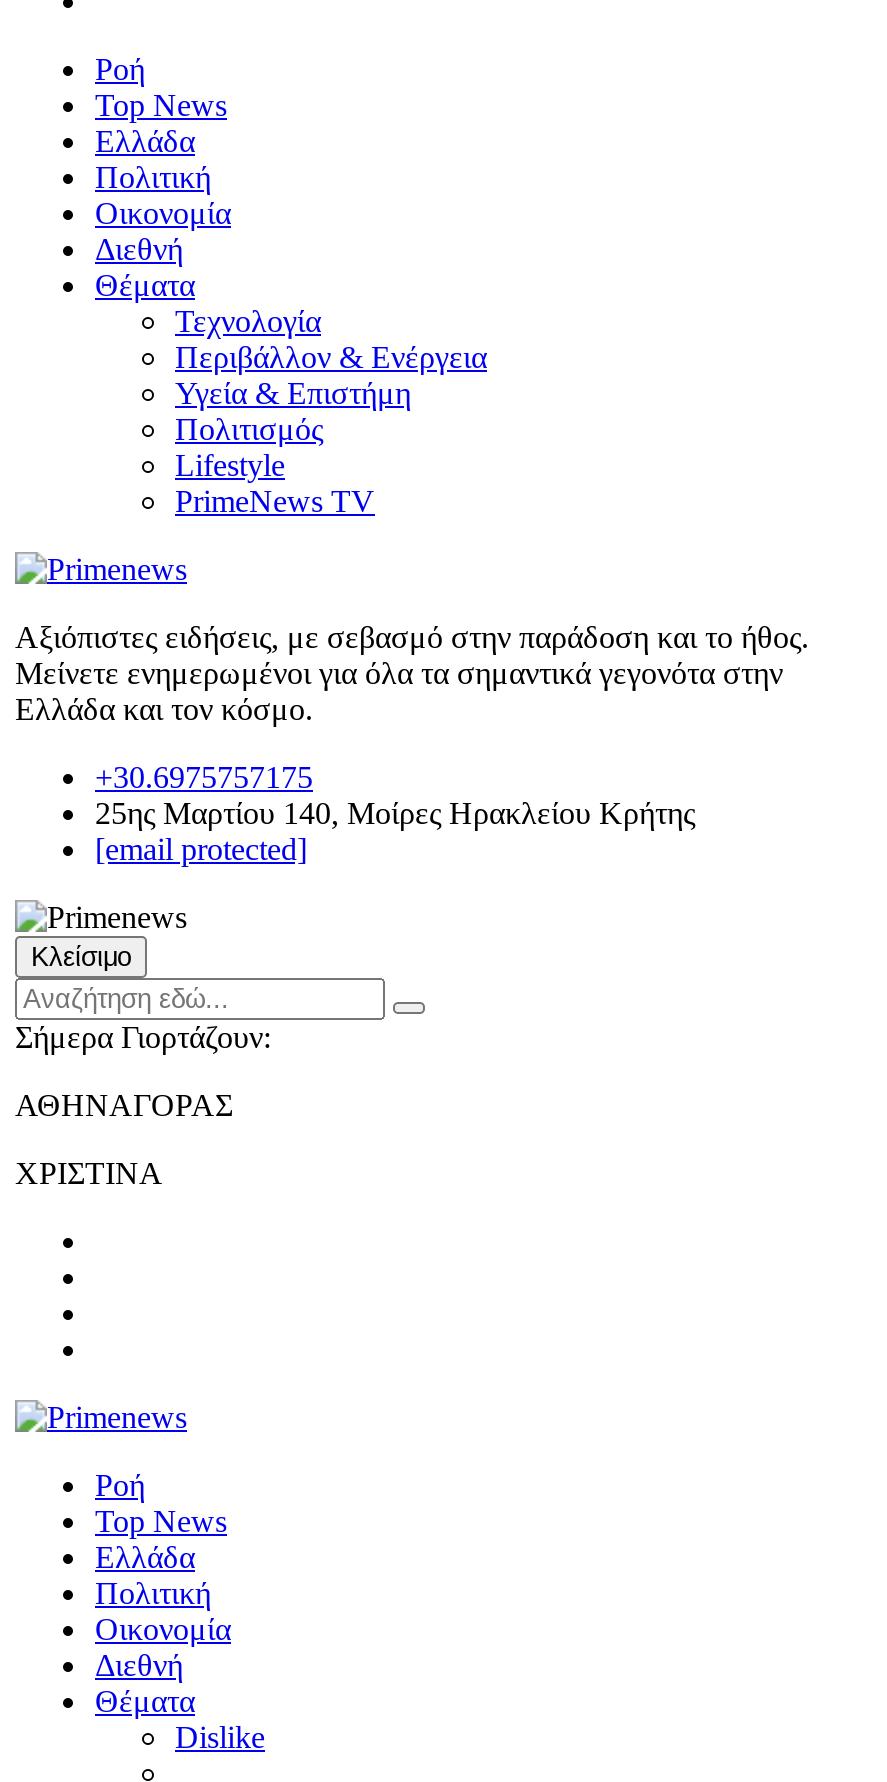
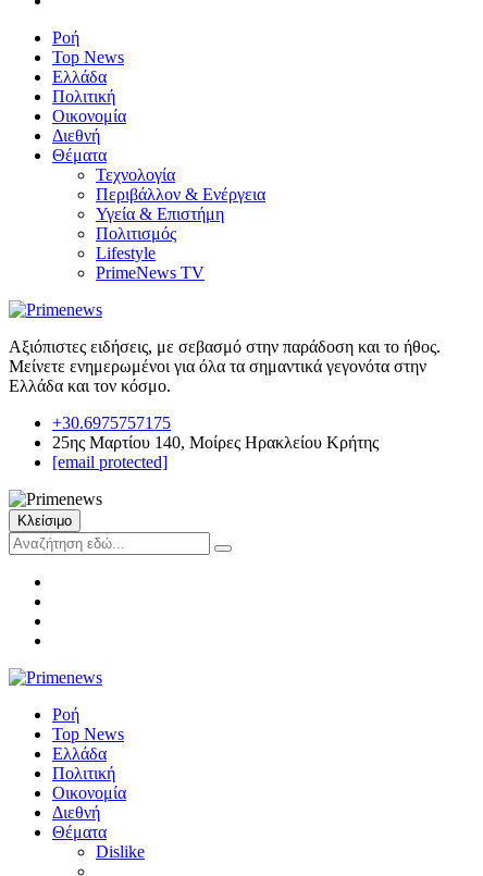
[15,1020,271,1190] Σήμερα Γιορτάζουν: | ΑΘΗΝΑΓΟΡΑΣ | ΧΡΙΣΤΙΝΑ -> none

